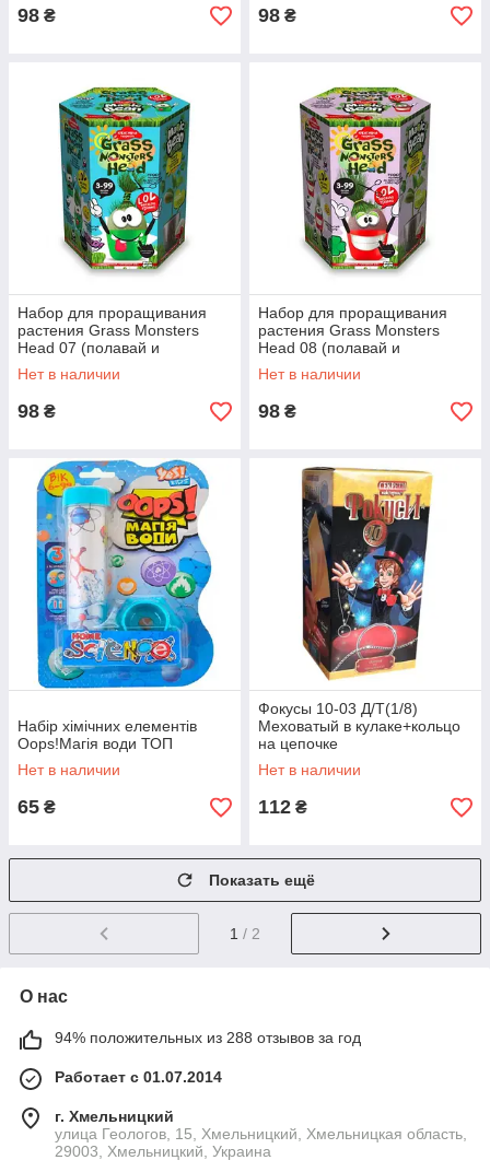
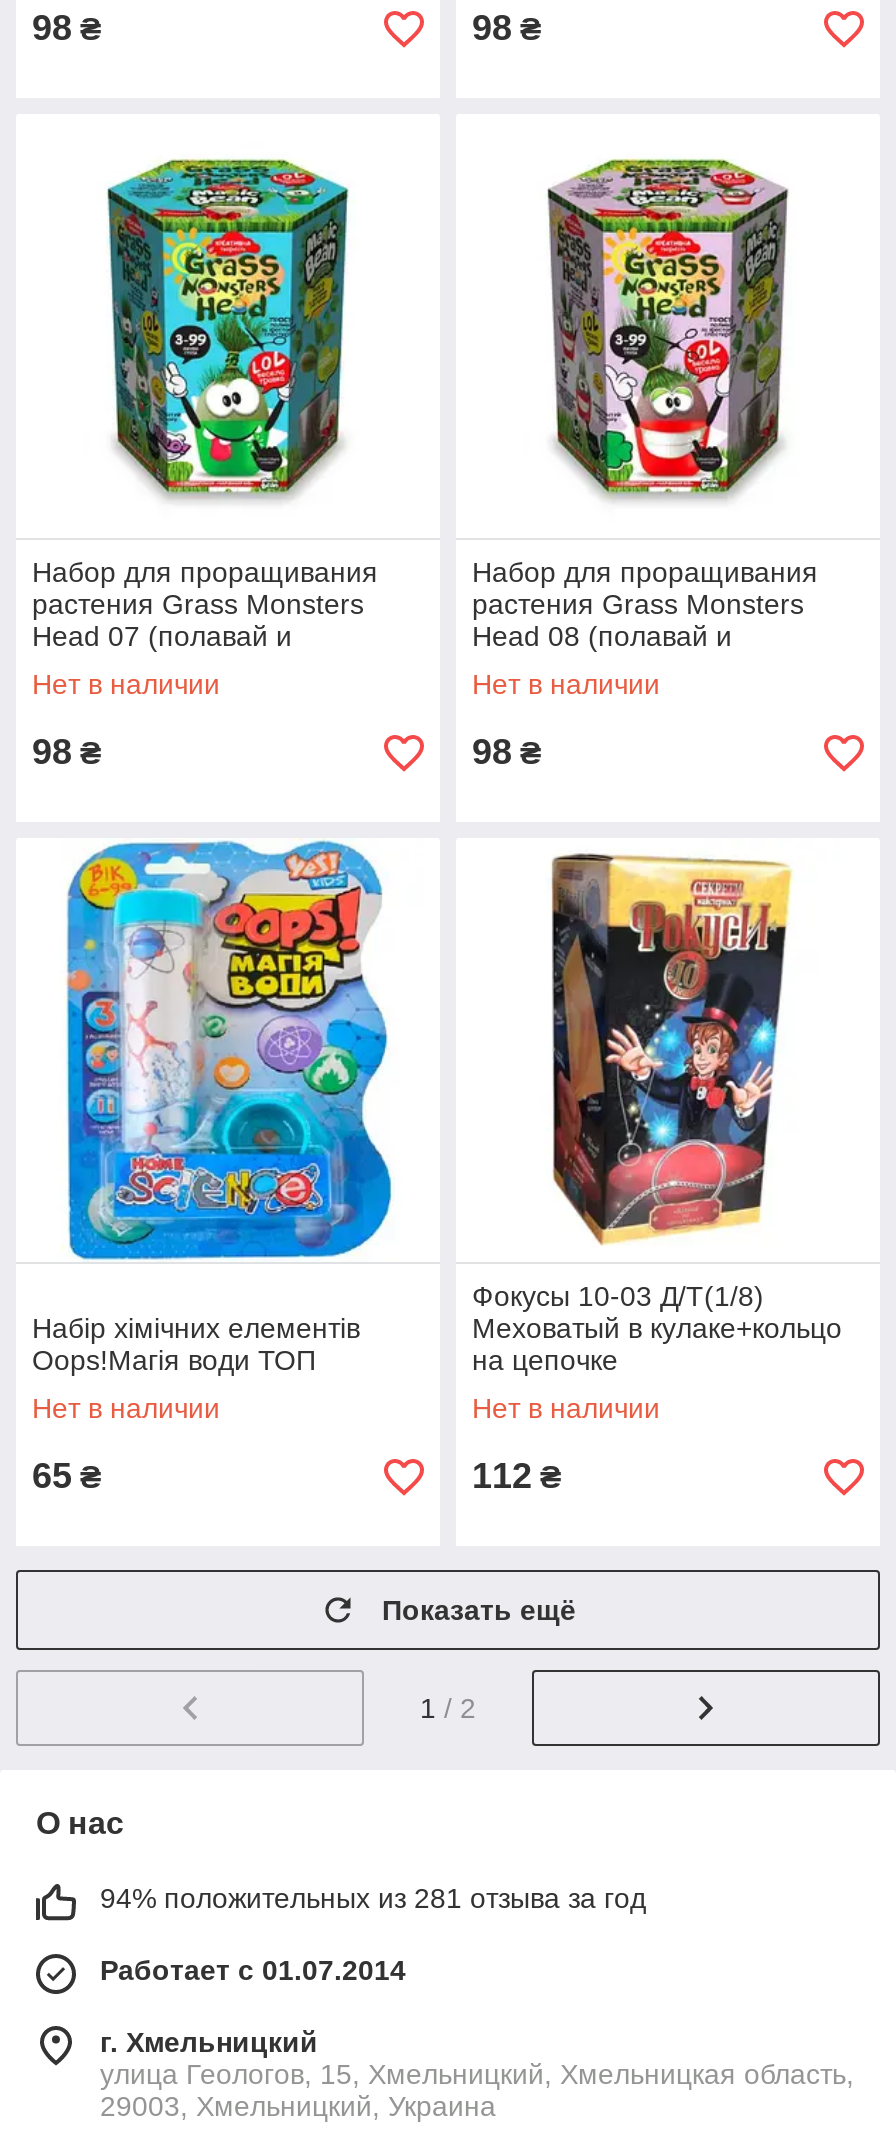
[55,1029,361,1046] 94% положительных из 288 отзывов за год -> [100,1882,646,1914] 94% положительных из 281 отзыва за год

